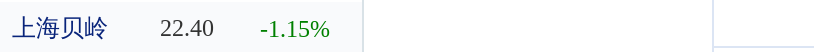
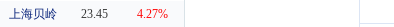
[160,14,214,42] 22.40 -> [81,7,108,21] 23.45
[260,14,330,42] -1.15% -> [137,7,168,21] 4.27%

